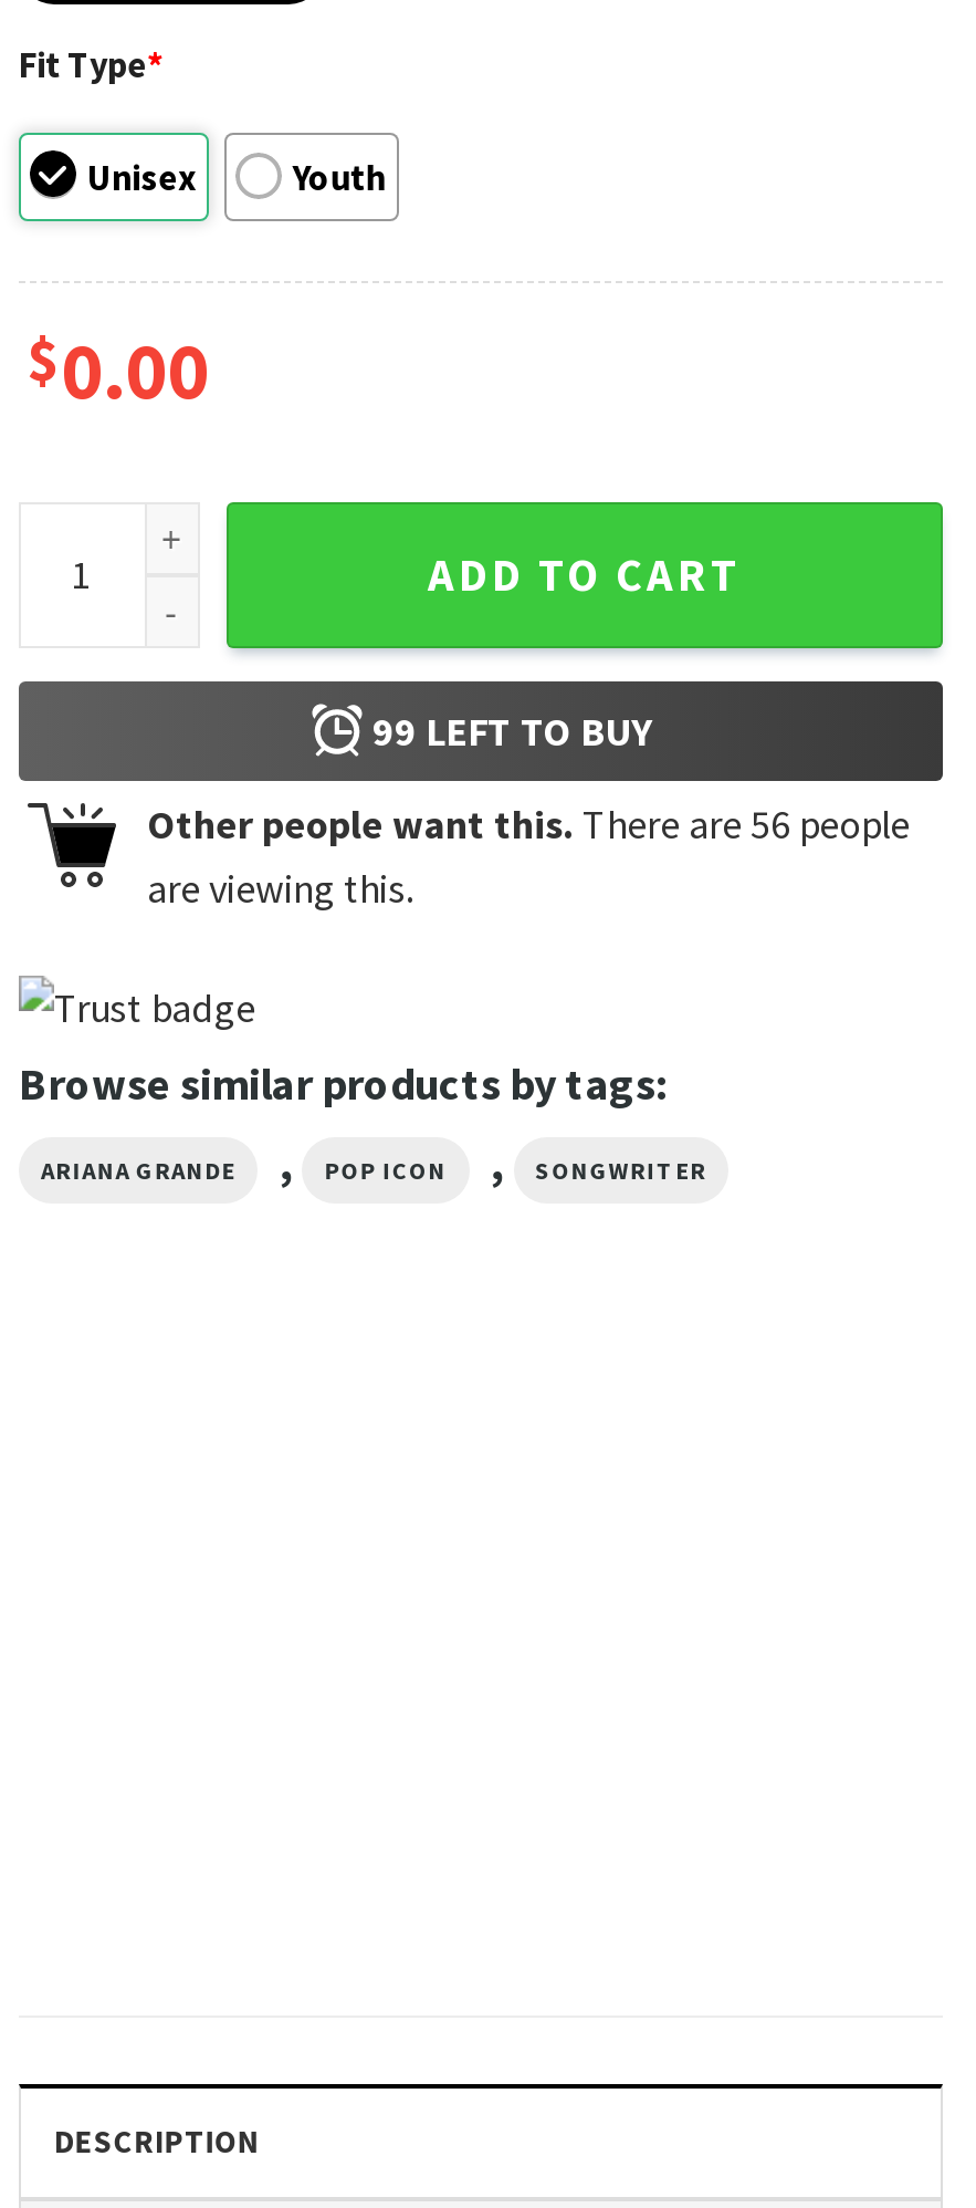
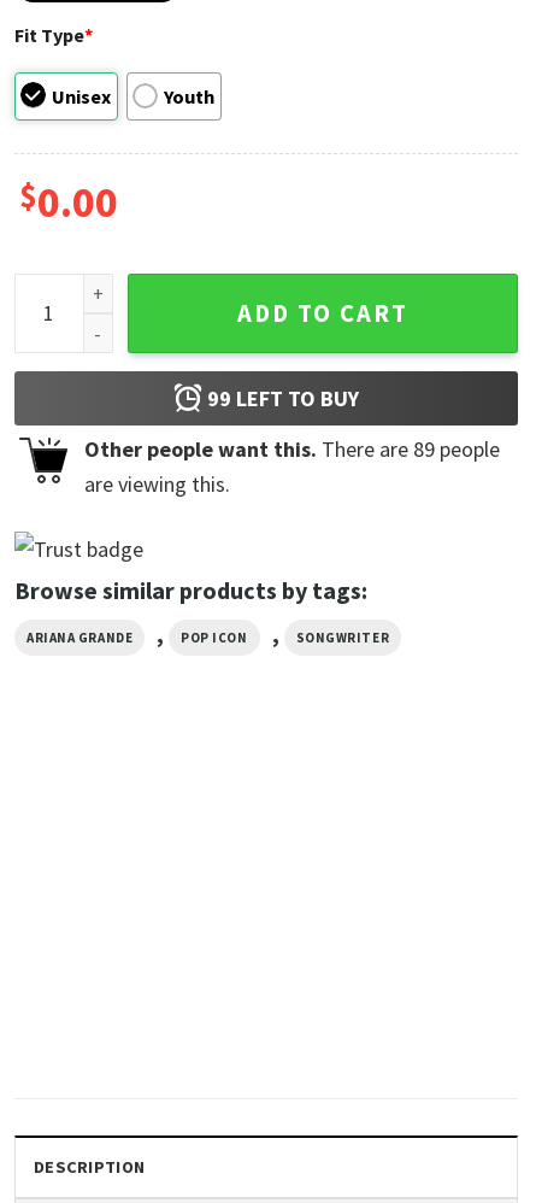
[147,798,910,849] Other people want this. There are 56 people -> [84,435,500,463] Other people want this. There are 89 people

